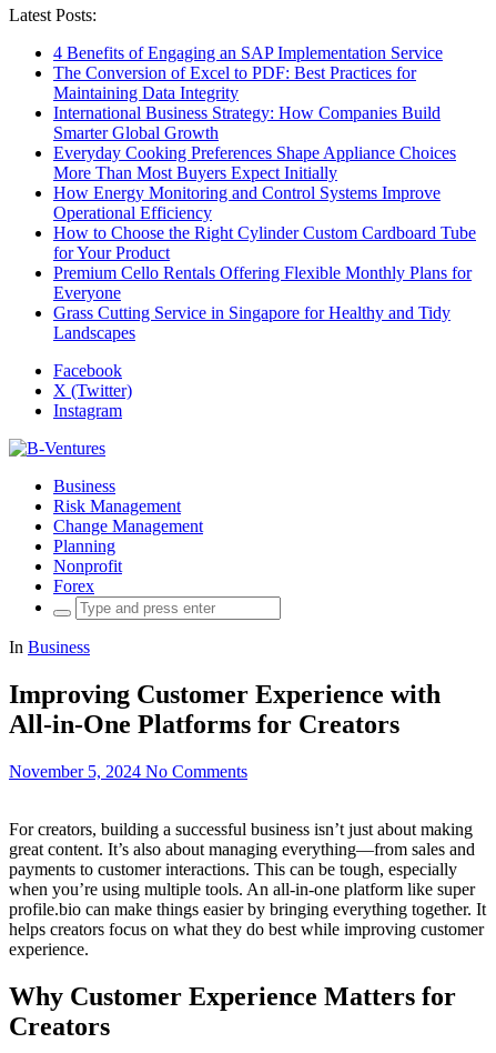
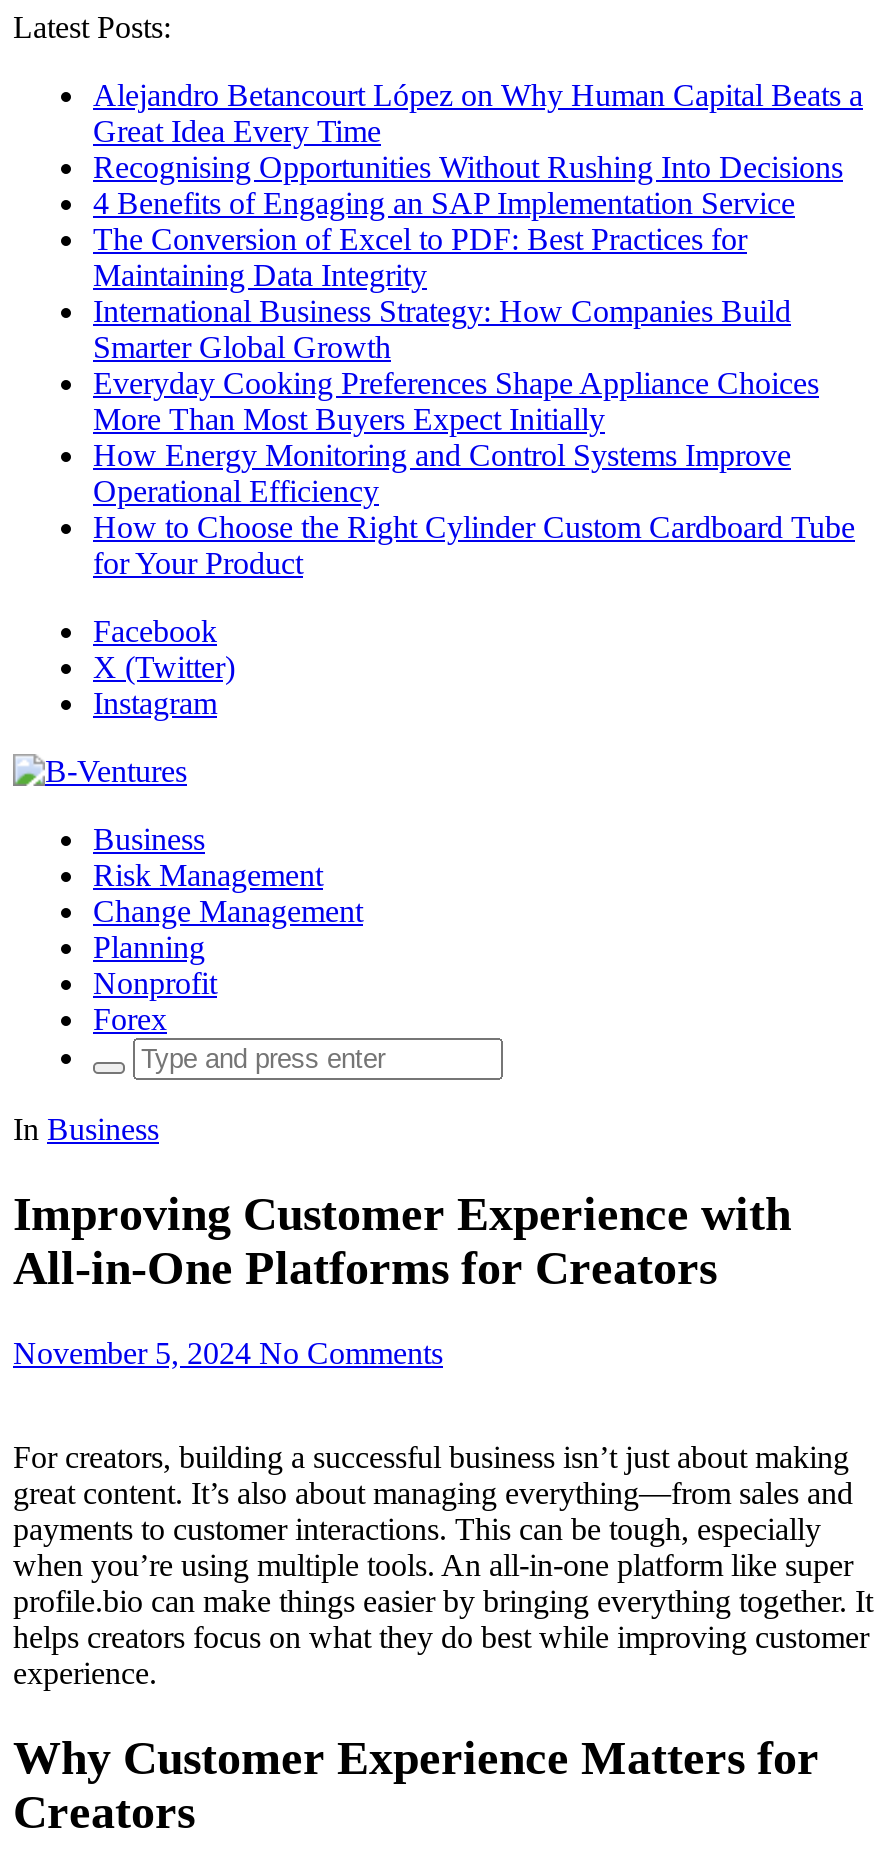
none -> [93,78,863,184] Alejandro Betancourt López on Why Human Capital Beats a | Great Idea Every Time | Recognising Opportunities Without Rushing Into Decisions
moved [53,43,476,262] -> [93,186,855,580]: 4 Benefits of Engaging an SAP Implementation Service | The Conversion of Excel to PDF: Best Practices for | Maintaining Data Integrity | ... | How to Choose the Right Cylinder Custom Cardboard Tube | for Your Product
[53,263,472,342] Premium Cello Rentals Offering Flexible Monthly Plans for | Everyone | Grass Cutting Service in Singapore for Healthy and Tidy | Landscapes -> none

